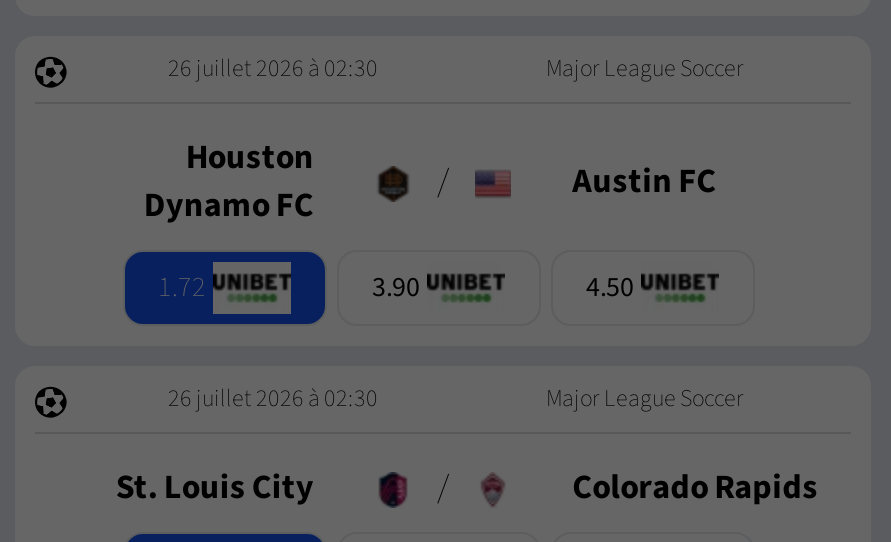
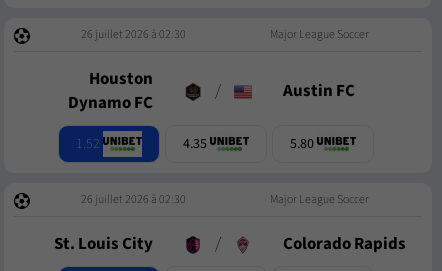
[158,269,206,309] 1.72 -> [75,134,99,154] 1.52
[372,269,420,309] 3.90 -> [182,135,206,155] 4.35
[586,269,634,309] 4.50 -> [289,135,313,155] 5.80

